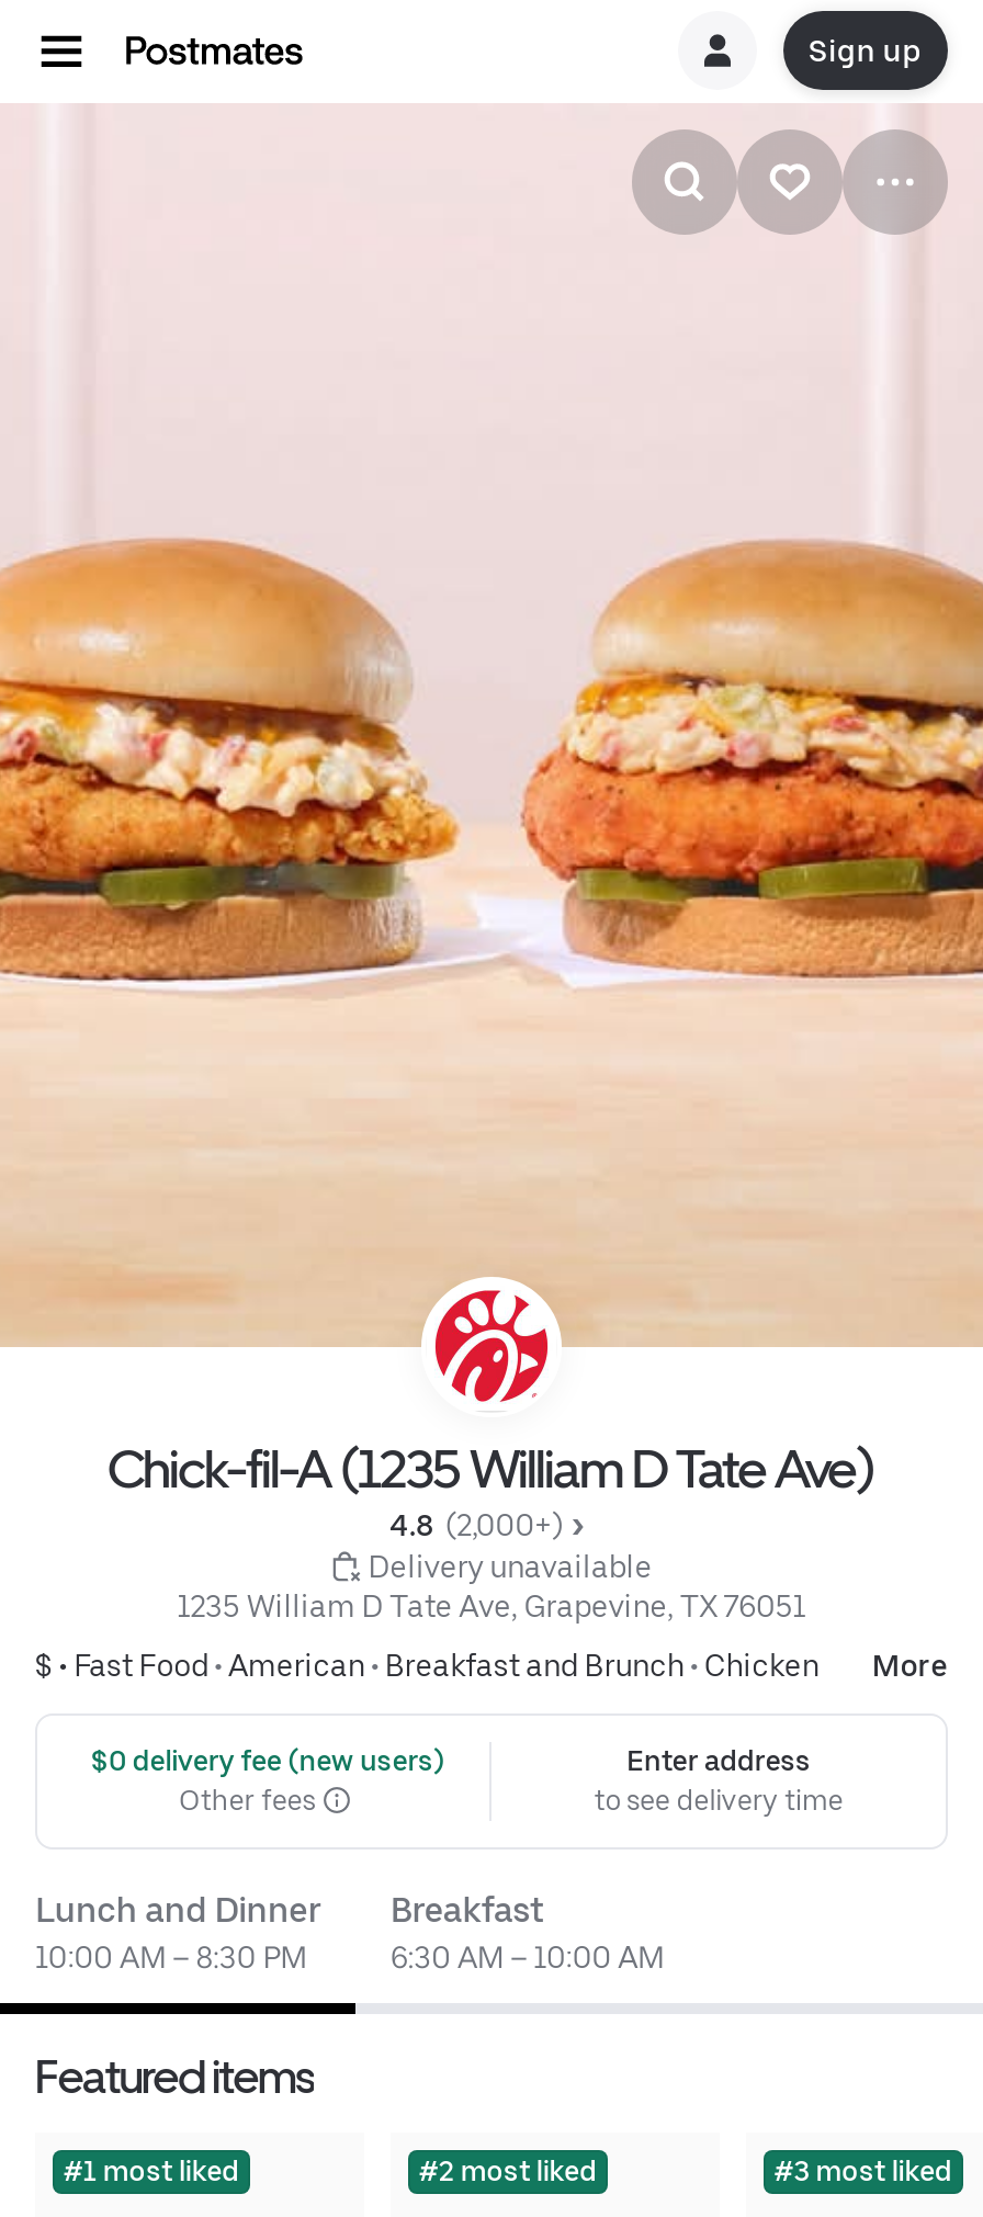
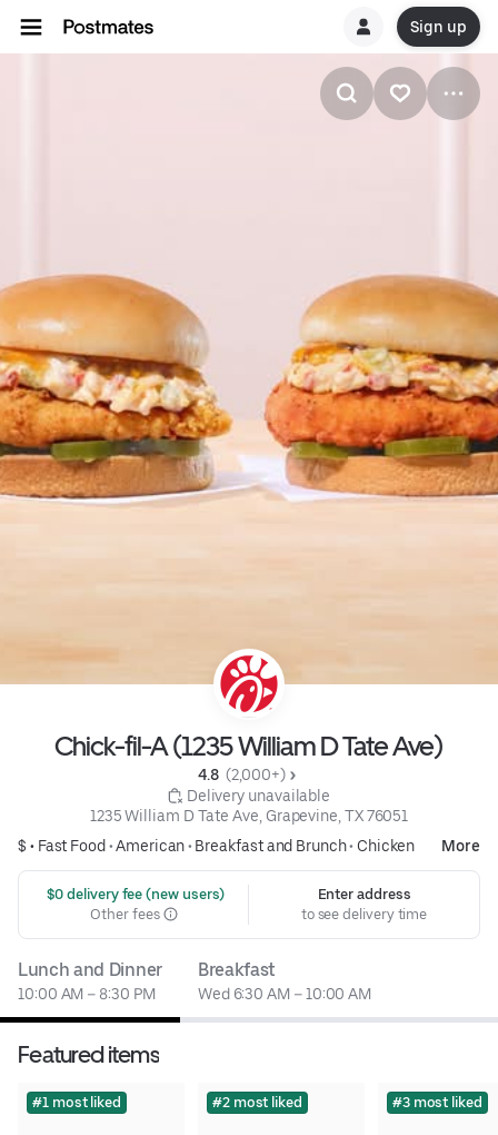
[390,1939,664,1974] 6:30 AM – 10:00 AM -> [198,985,371,1002] Wed 6:30 AM – 10:00 AM

